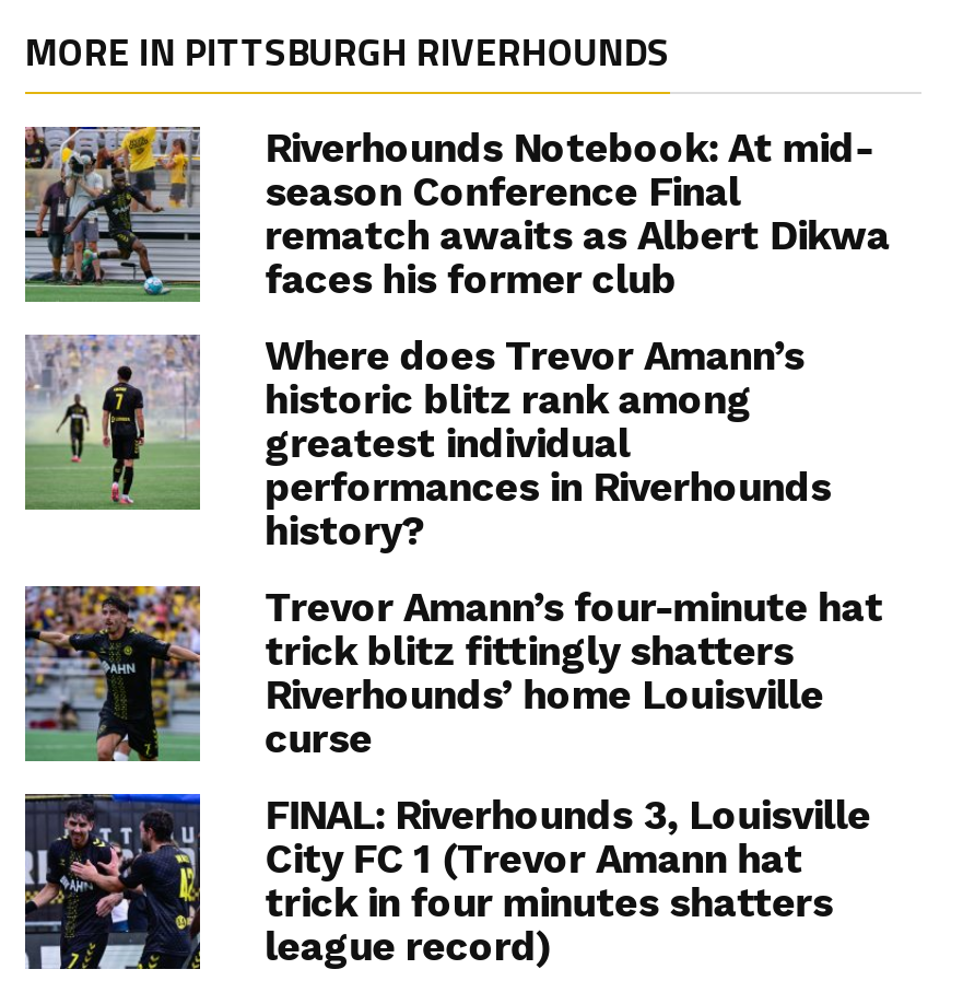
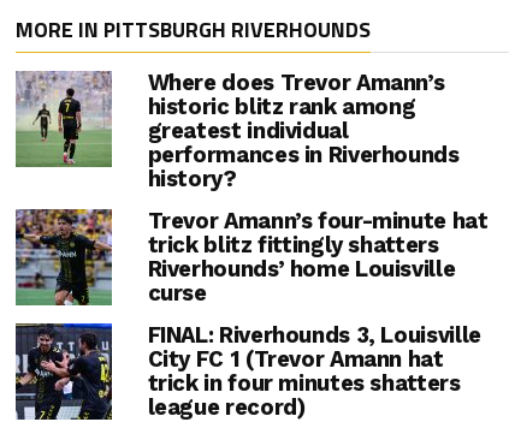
[25,124,890,301] [image] | Riverhounds Notebook: At mid- | season Conference Final | rematch awaits as Albert Dikwa | faces his former club -> none

